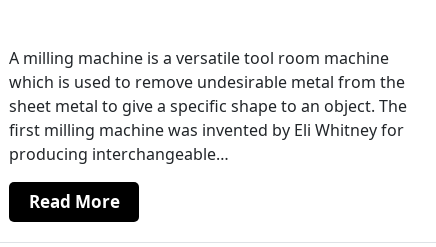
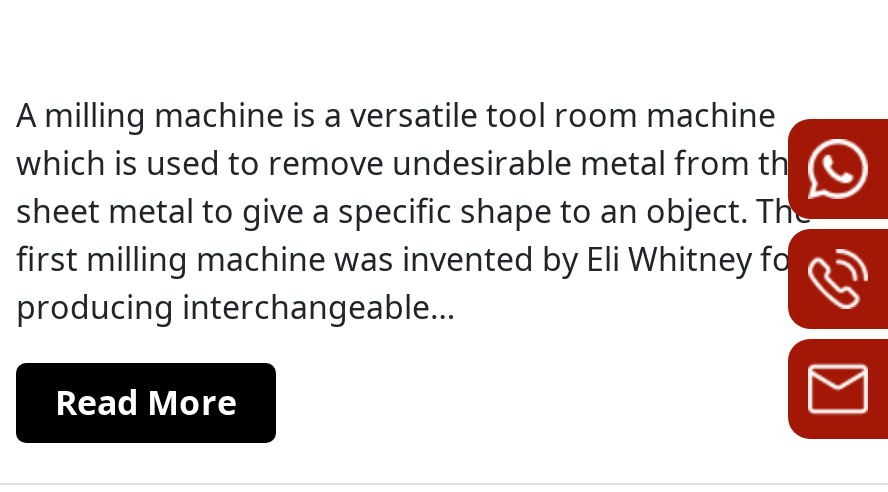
none -> [786,117,882,441] [image]

